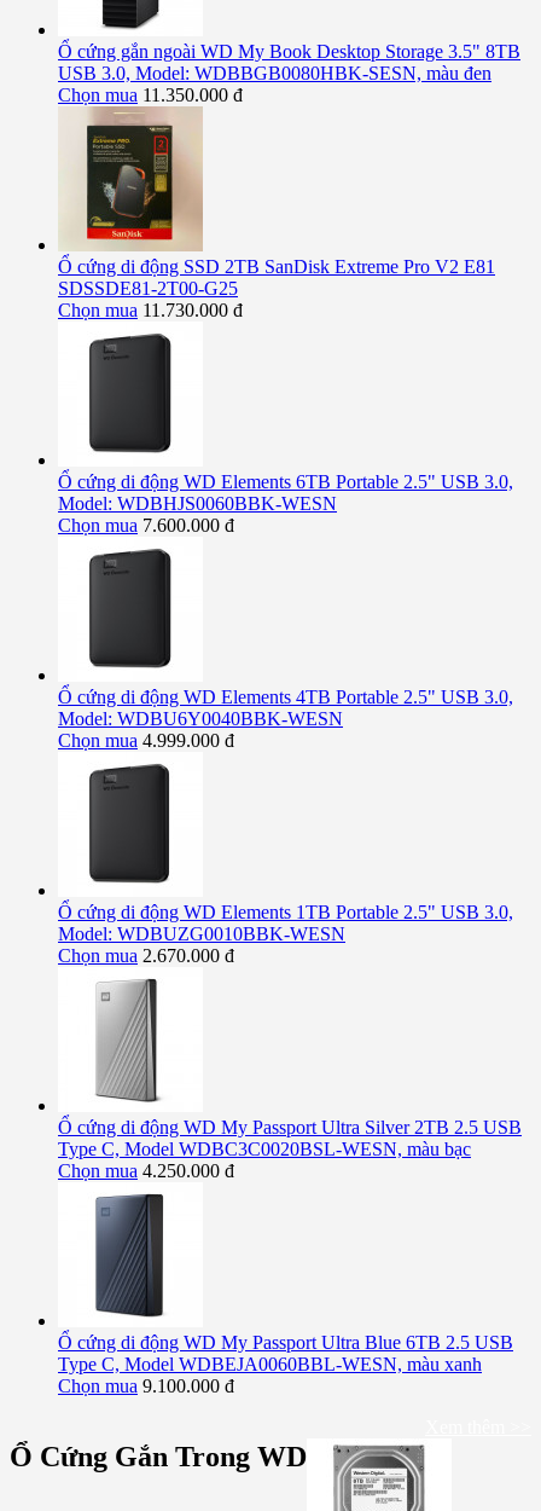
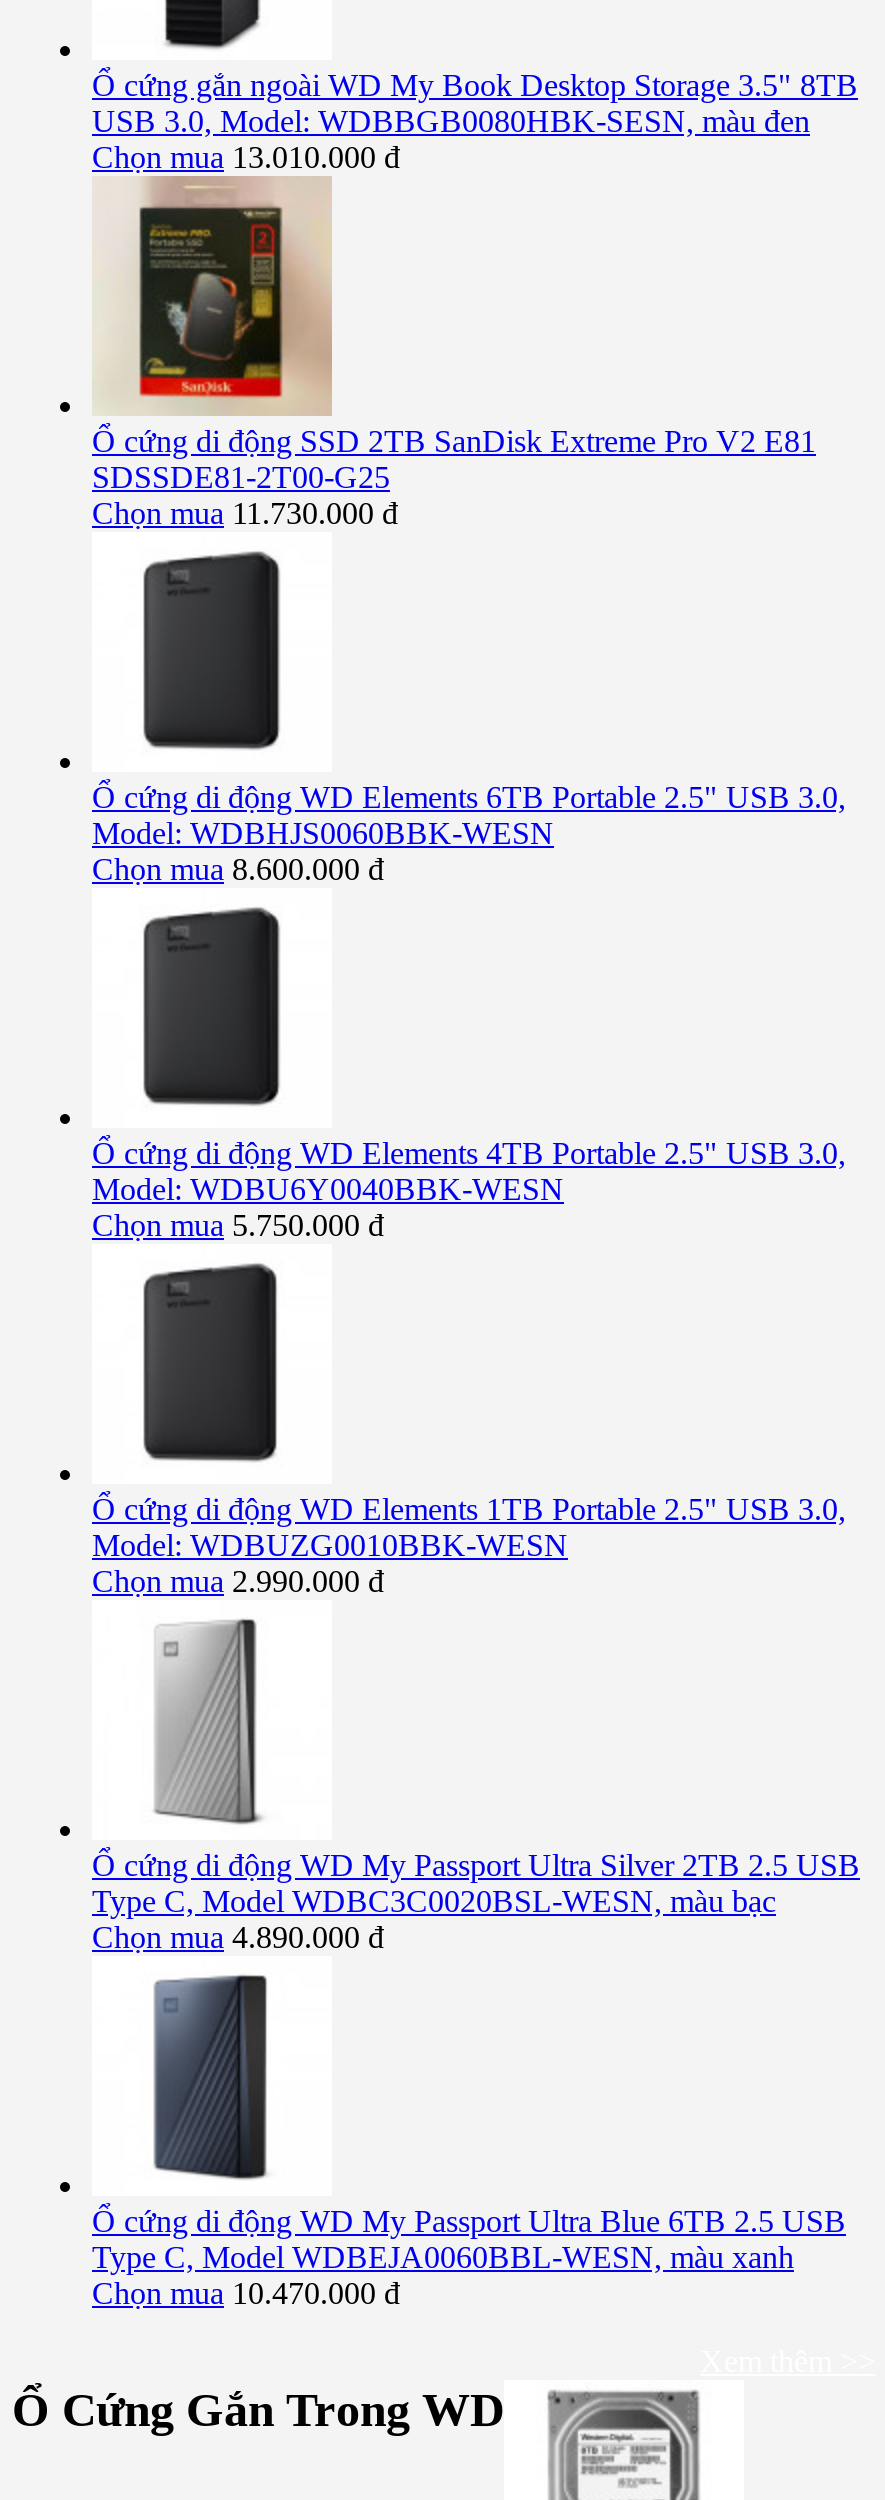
[58,85,243,105] Chọn mua 11.350.000 đ -> [92,140,400,174] Chọn mua 13.010.000 đ
[58,515,234,535] Chọn mua 7.600.000 đ -> [92,852,384,886] Chọn mua 8.600.000 đ
[58,730,234,751] Chọn mua 4.999.000 đ -> [92,1208,384,1242] Chọn mua 5.750.000 đ
[58,945,234,966] Chọn mua 2.670.000 đ -> [92,1564,384,1598] Chọn mua 2.990.000 đ
[58,1160,234,1181] Chọn mua 4.250.000 đ -> [92,1920,384,1954] Chọn mua 4.890.000 đ
[58,1376,234,1396] Chọn mua 9.100.000 đ -> [92,2276,400,2310] Chọn mua 10.470.000 đ

